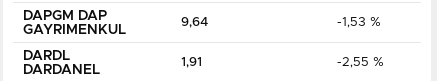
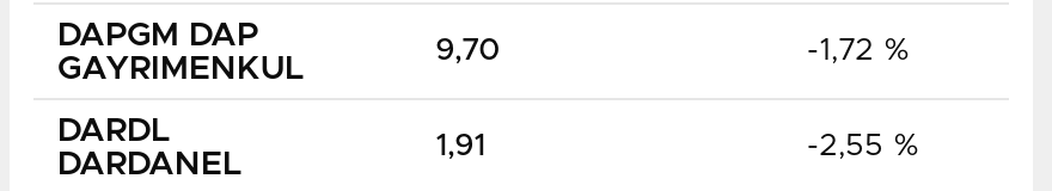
[181,16,208,29] 9,64 -> [435,36,500,67] 9,70
[337,16,381,29] -1,53 % -> [807,36,910,67] -1,72 %

